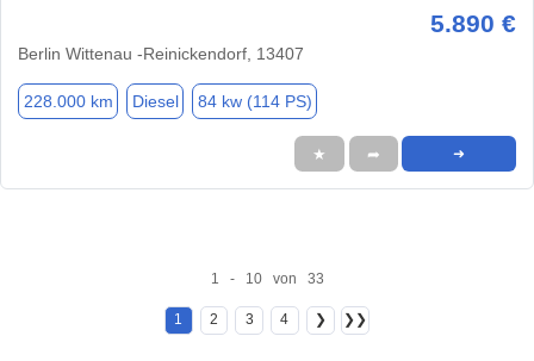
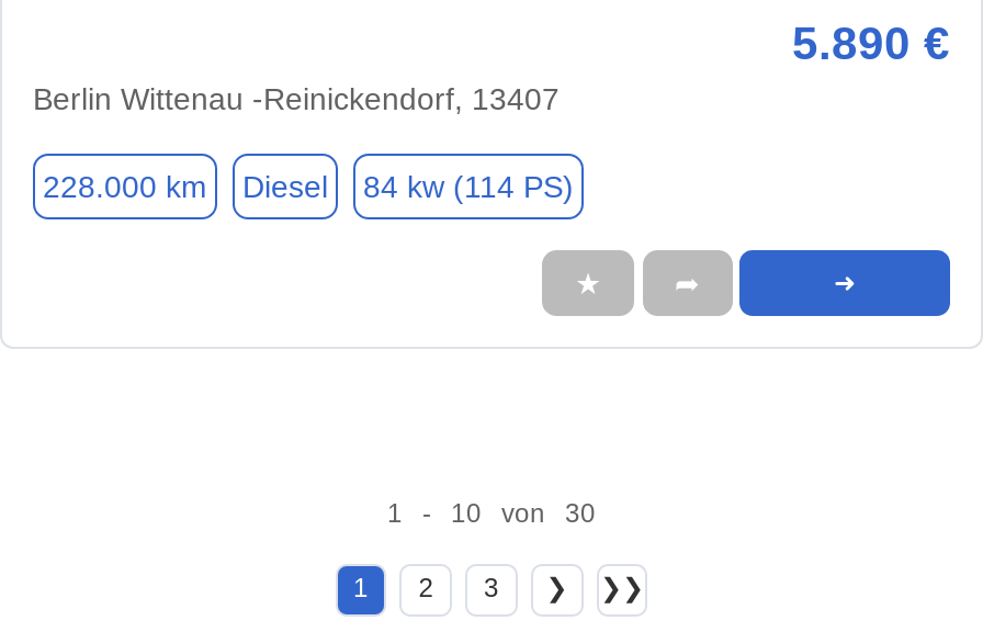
[210,270,324,287] 1 - 10 von 33 -> [387,498,596,529] 1 - 10 von 30
[281,311,289,328] 4 -> none

